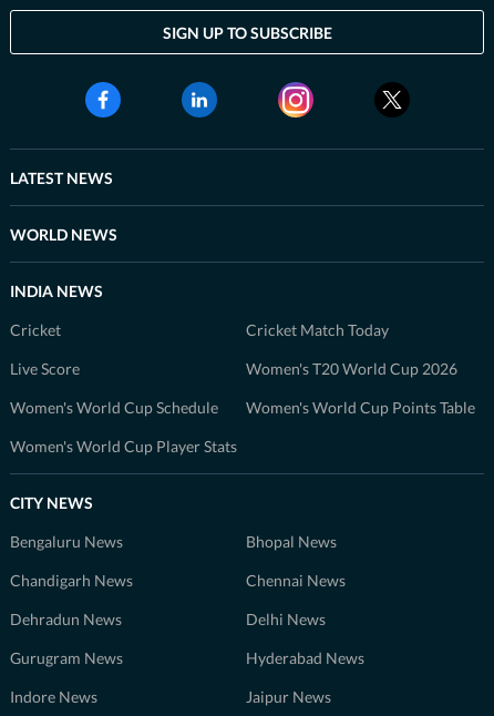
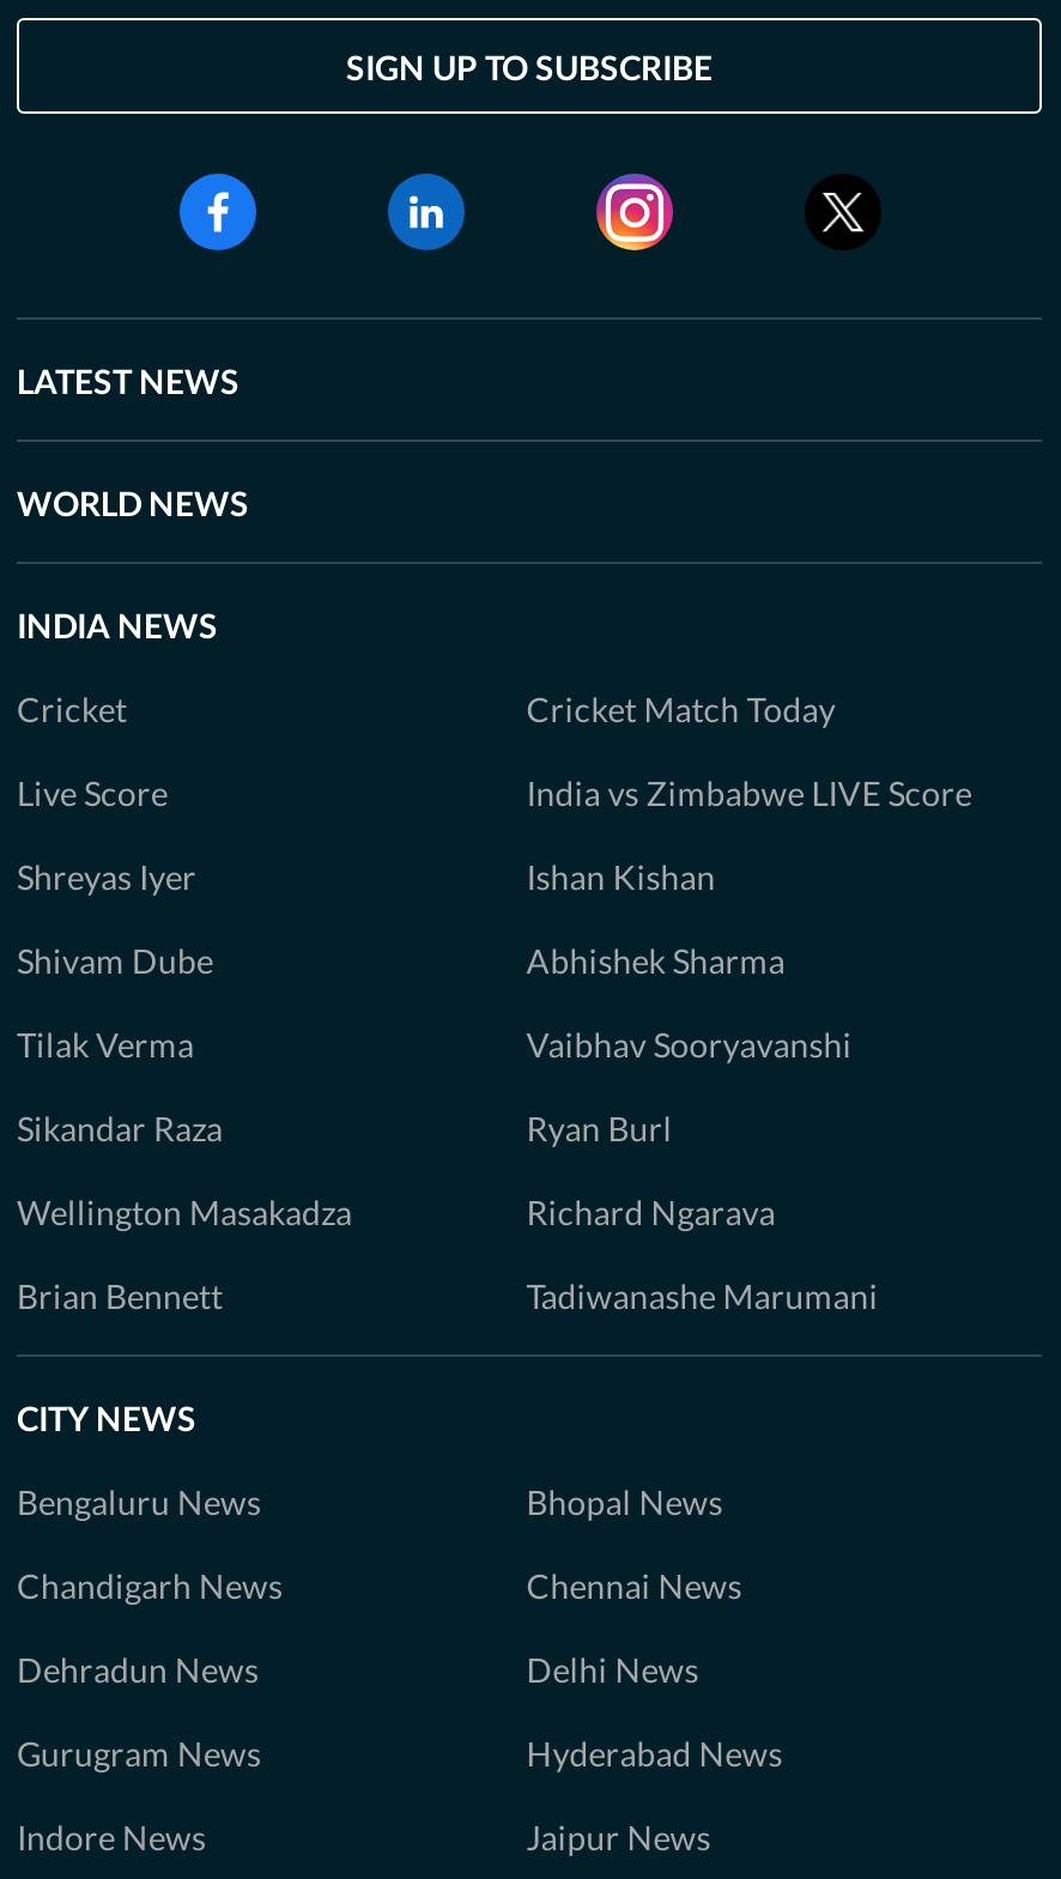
[10,359,475,456] Women's T20 World Cup 2026 | Women's World Cup Schedule | Women's World Cup Points Table | Women's World Cup Player Stats -> [17,772,972,1316] India vs Zimbabwe LIVE Score | Shreyas Iyer | Ishan Kishan | Shivam Dube | Abhishek Sharma | Tilak Verma | Vaibhav Sooryavanshi | Sikandar Raza | Ryan Burl | Wellington Masakadza | Richard Ngarava | Brian Bennett | Tadiwanashe Marumani

